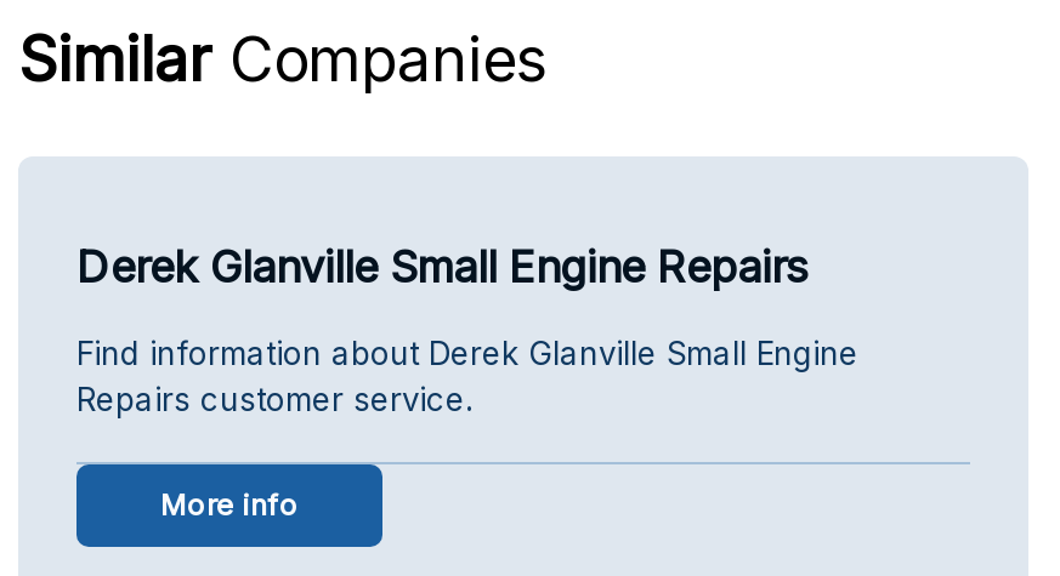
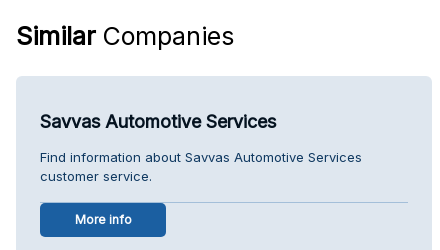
[76,240,807,291] Derek Glanville Small Engine Repairs -> [40,110,276,131] Savvas Automotive Services
[76,332,858,417] Find information about Derek Glanville Small Engine | Repairs customer service. -> [40,148,362,183] Find information about Savvas Automotive Services | customer service.

